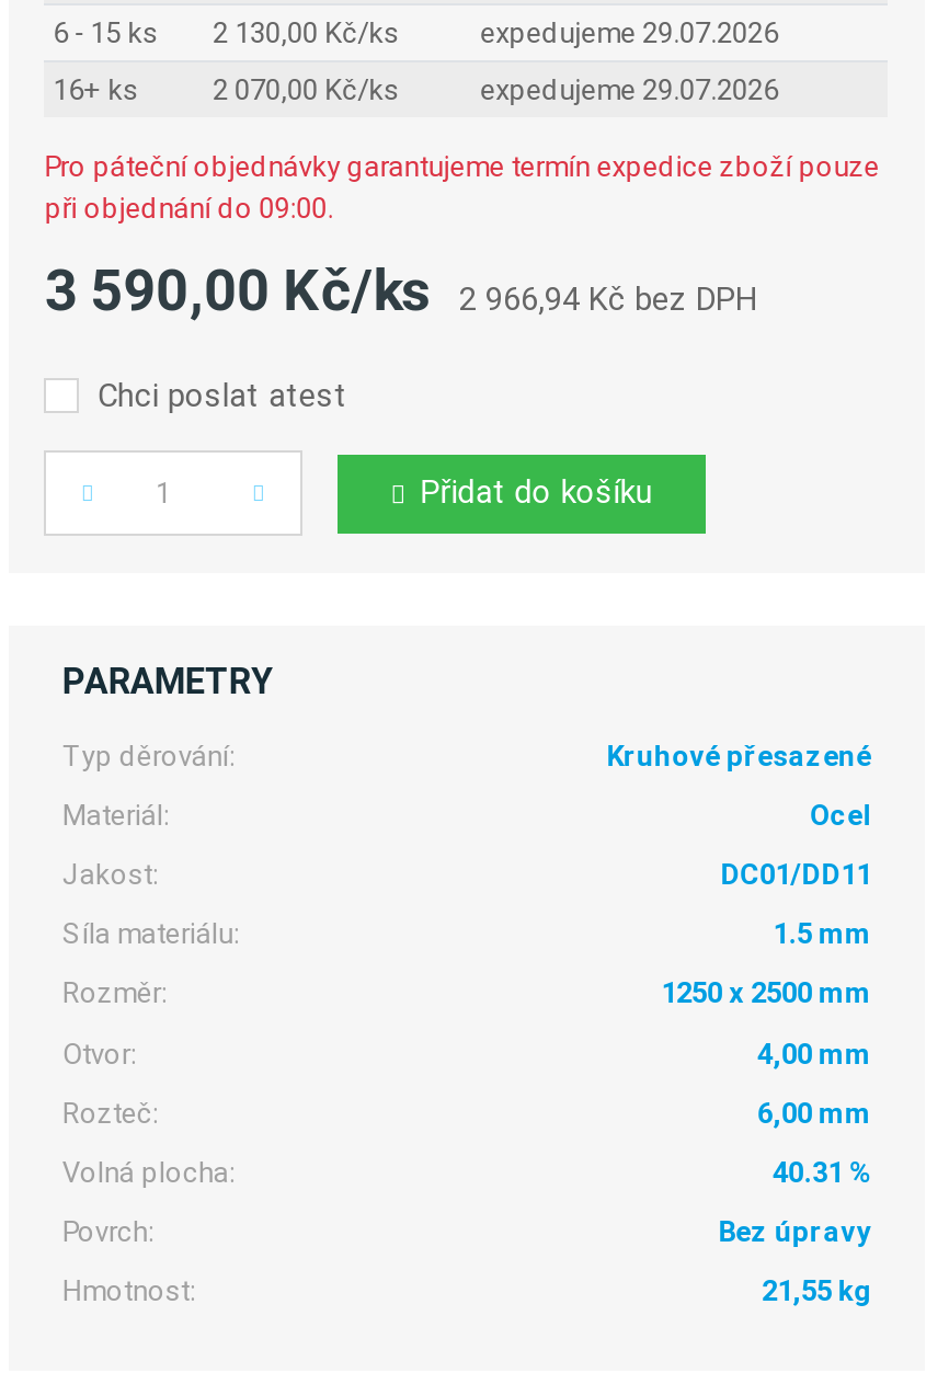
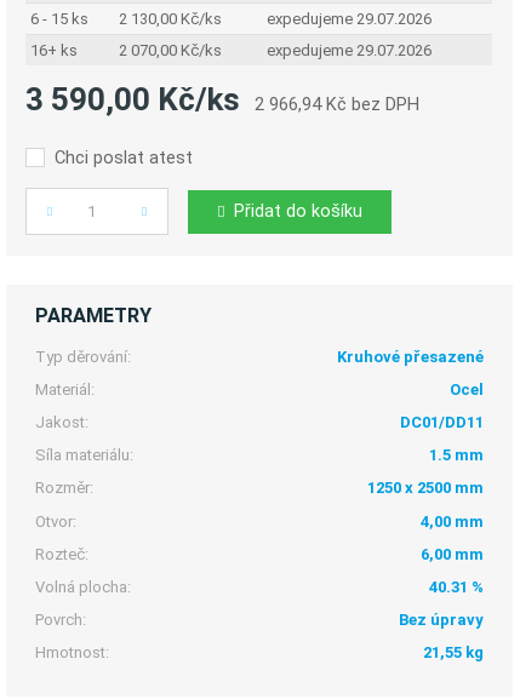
[44,151,879,226] Pro páteční objednávky garantujeme termín expedice zboží pouze | při objednání do 09:00. -> none

